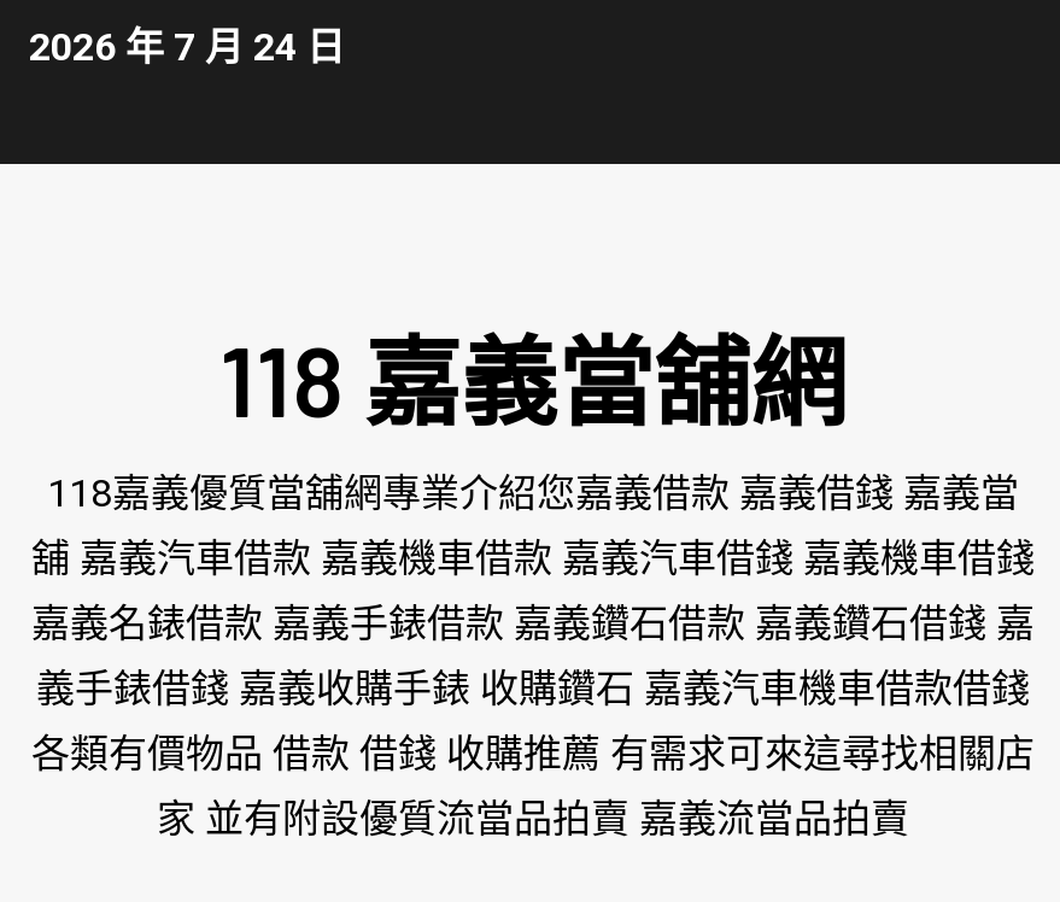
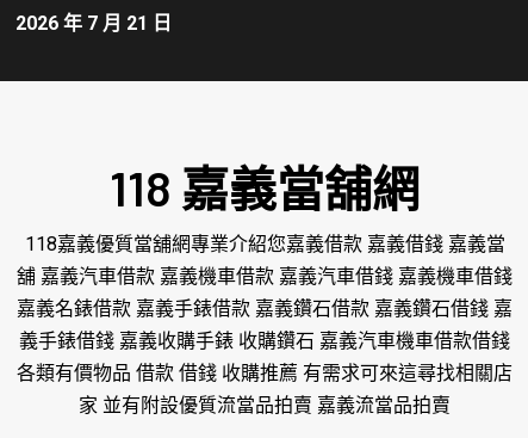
[29,25,345,71] 2026 年 7 月 24 日 -> [15,12,172,35] 2026 年 7 月 21 日

